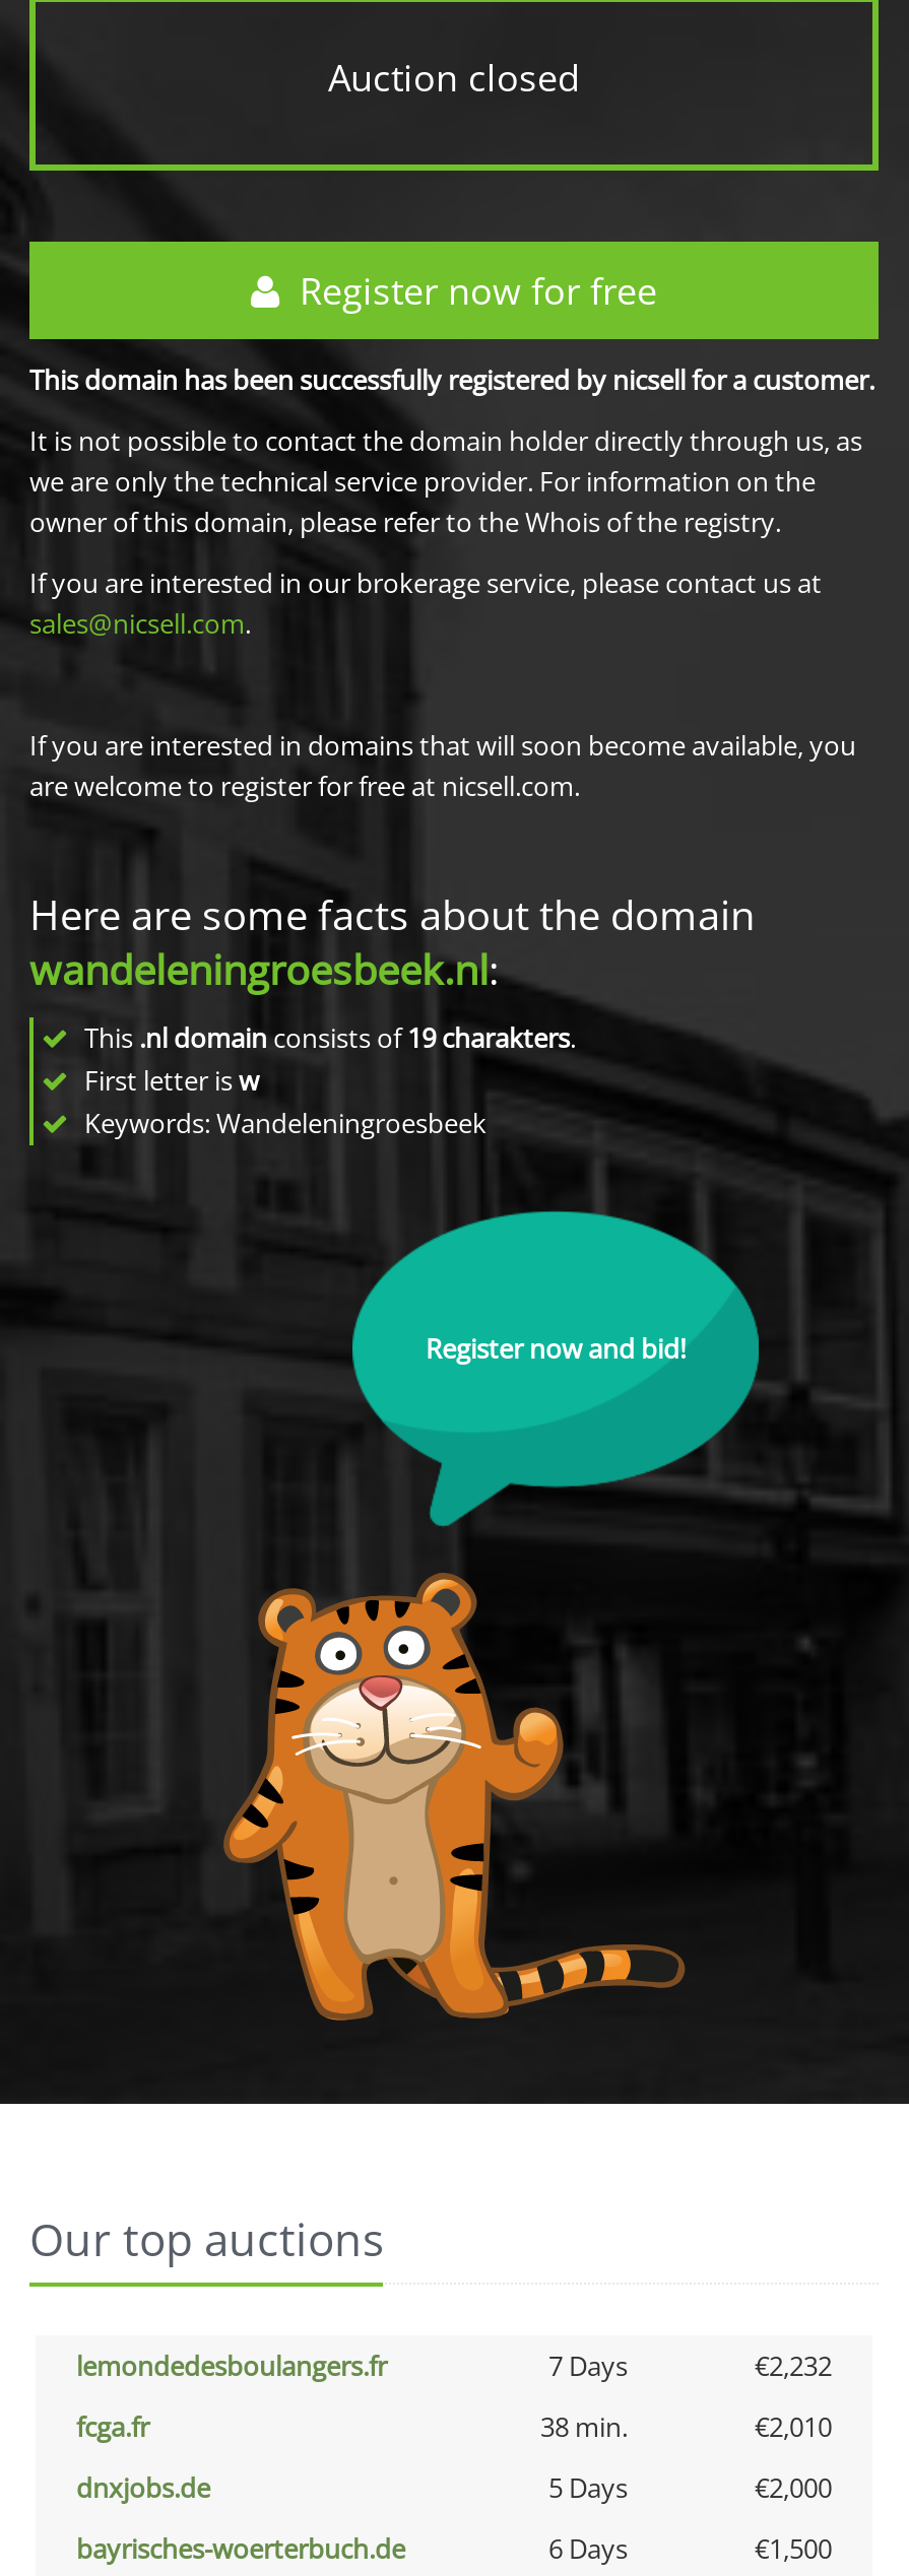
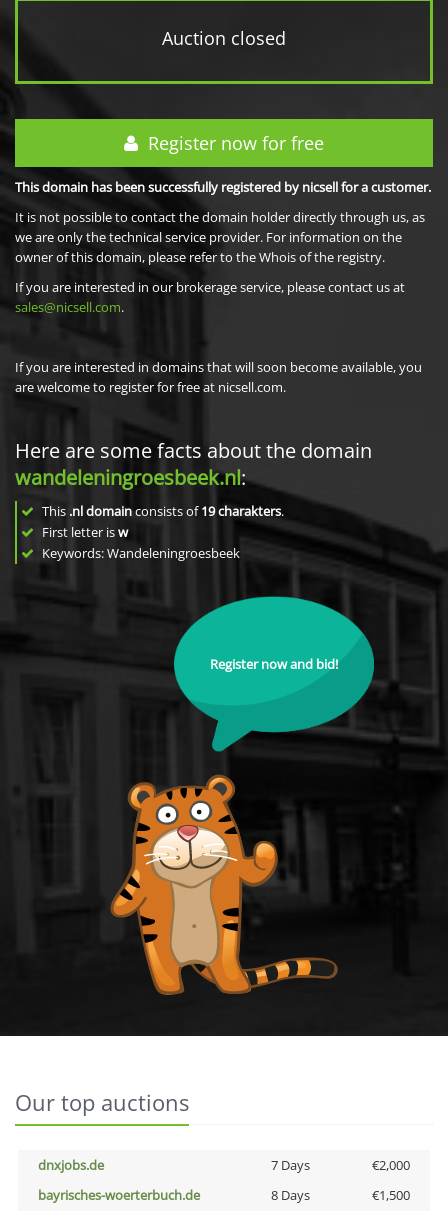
[76,2348,832,2445] lemondedesboulangers.fr | 7 Days | €2,232 | fcga.fr | 38 min. | €2,010 -> none
[548,2469,628,2506] 5 Days -> [270,1156,309,1174] 7 Days
[548,2530,628,2567] 6 Days -> [270,1186,309,1204] 8 Days

